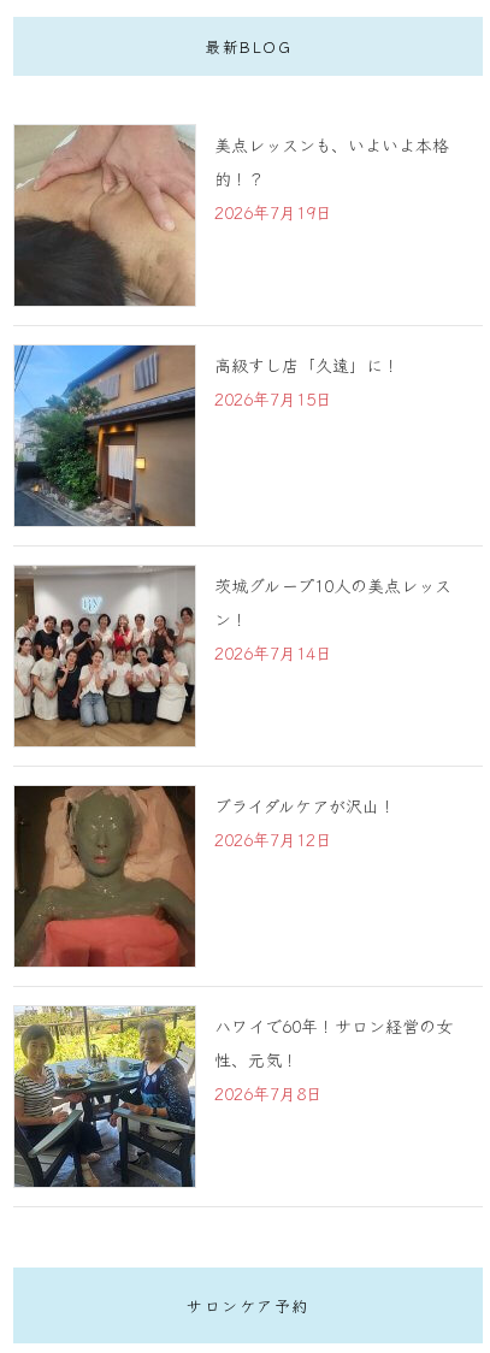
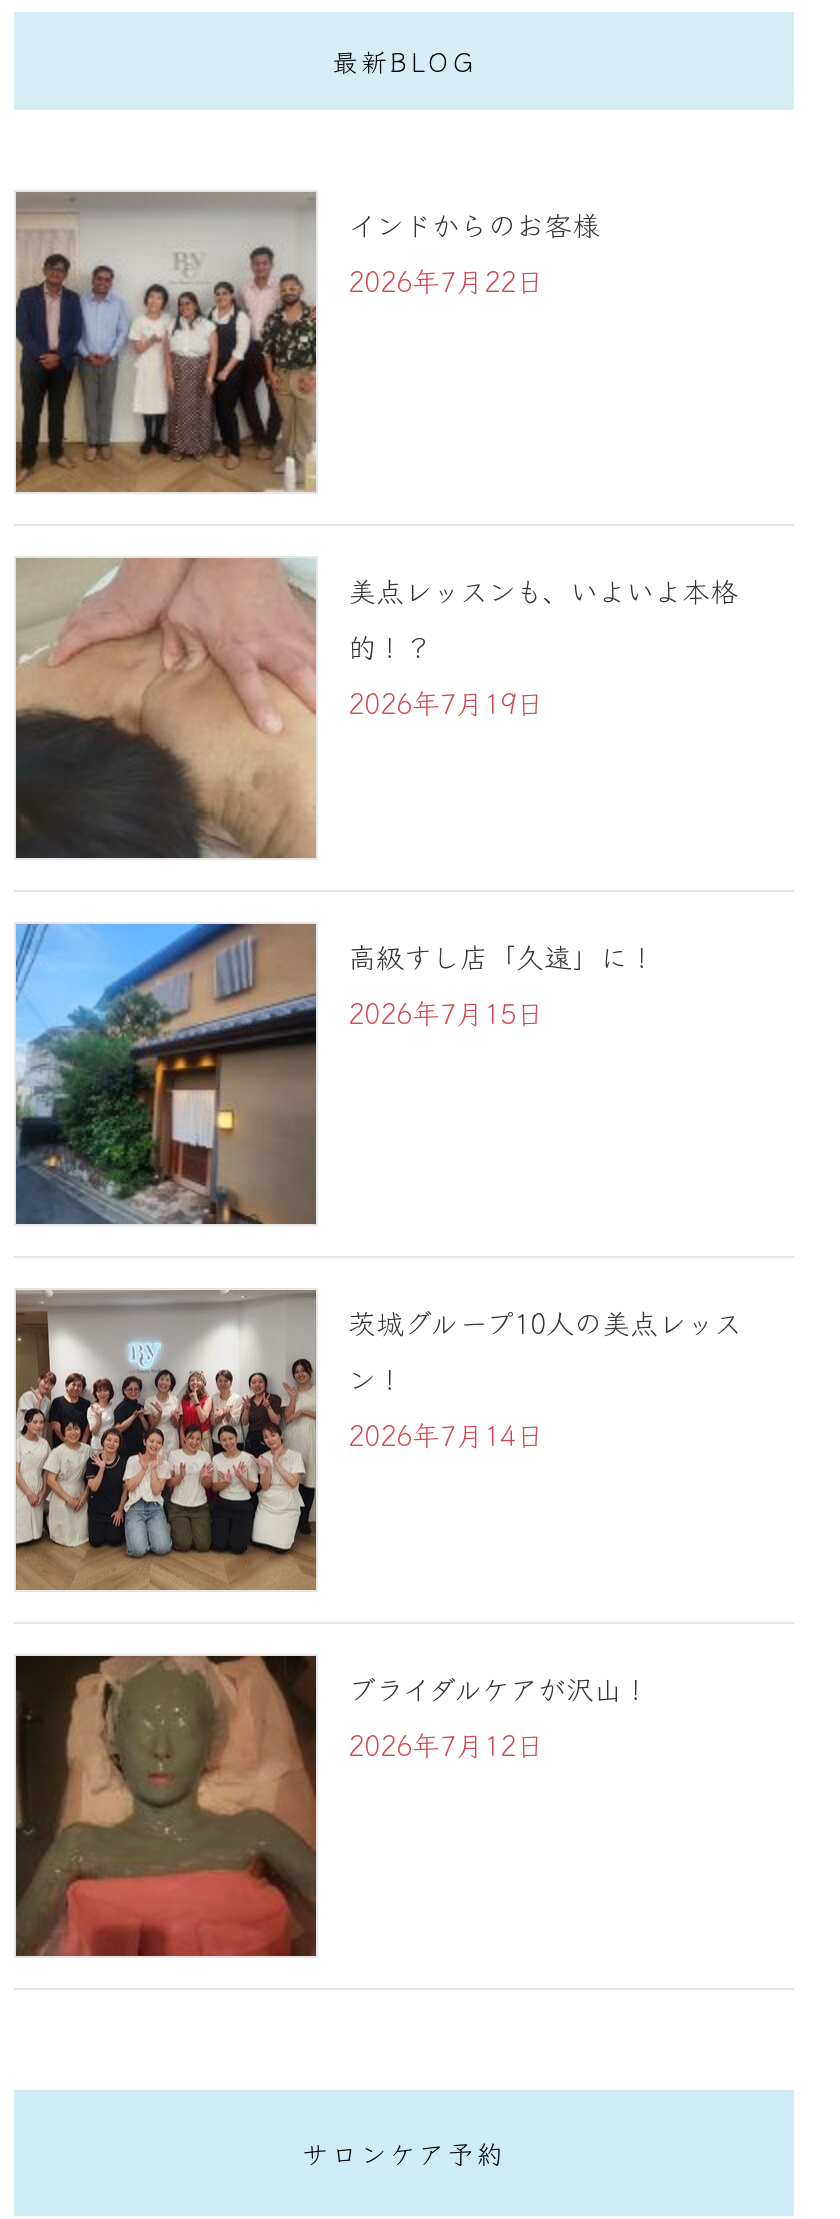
none -> [14,192,600,494] [image] | インドからのお客様 | 2026年7月22日
moved [13,124,451,851] -> [14,556,742,1765]: [image] | 美点レッスンも、いよいよ本格 | 的！？ | ... | ブライダルケアが沢山！ | 2026年7月12日
moved [14,785,196,968] -> [16,1654,318,1958]: [image]
[13,1005,453,1188] [image] | ハワイで60年！サロン経営の女 | 性、元気！ | 2026年7月8日 -> none

